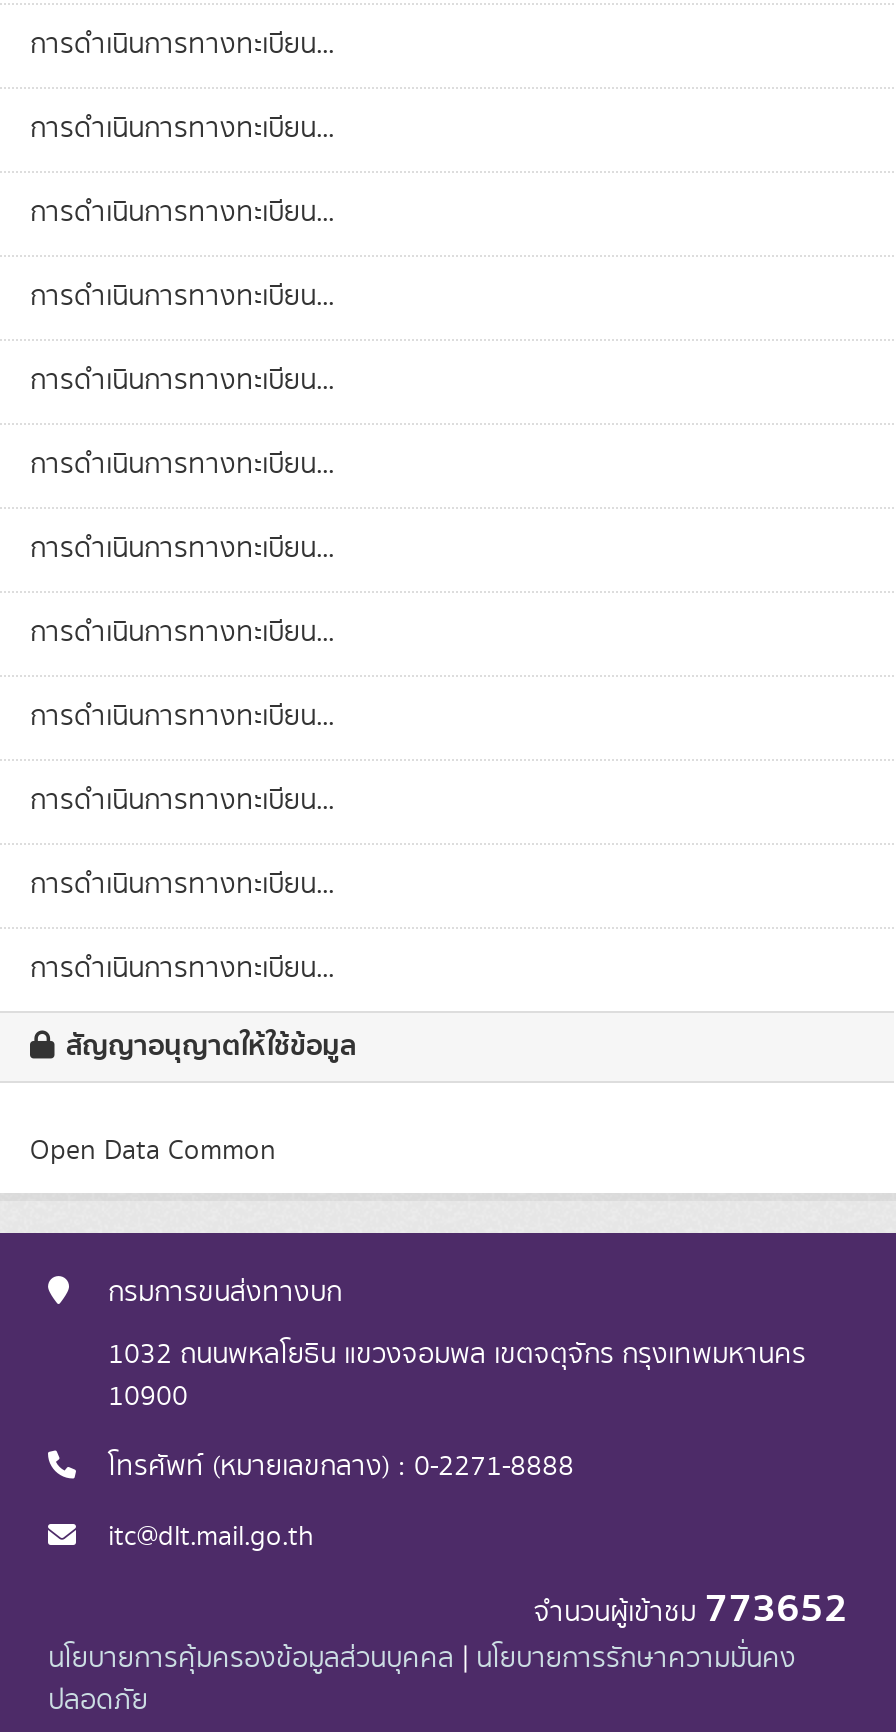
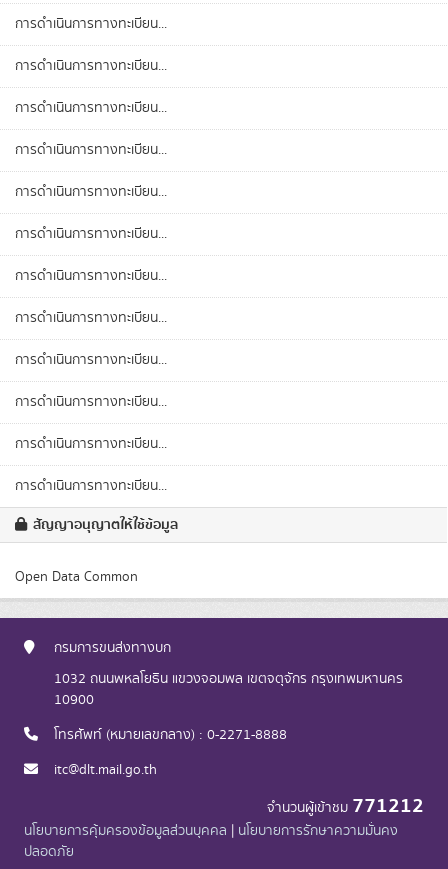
[534,1577,848,1641] จำนวนผู้เข้าชม773652 -> [267,790,424,822] จำนวนผู้เข้าชม771212

